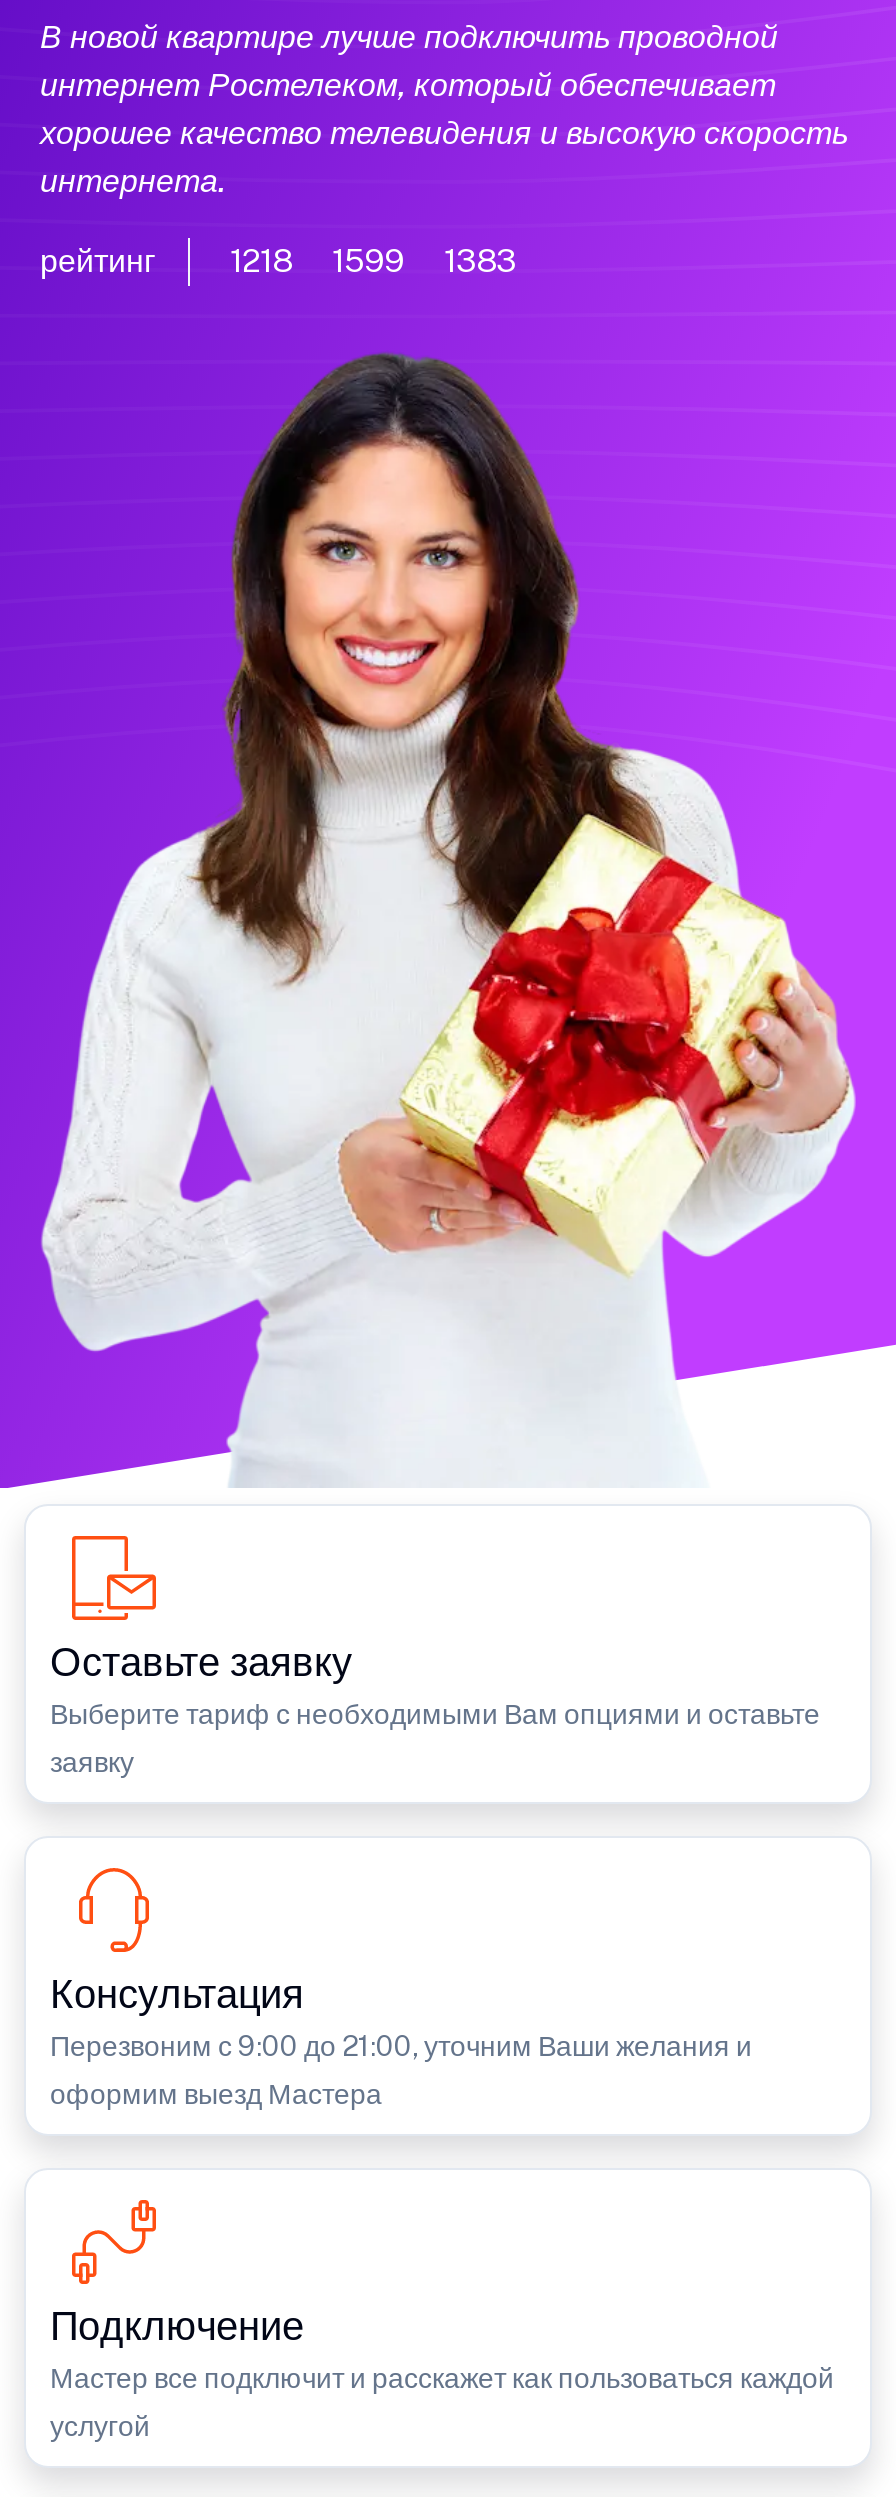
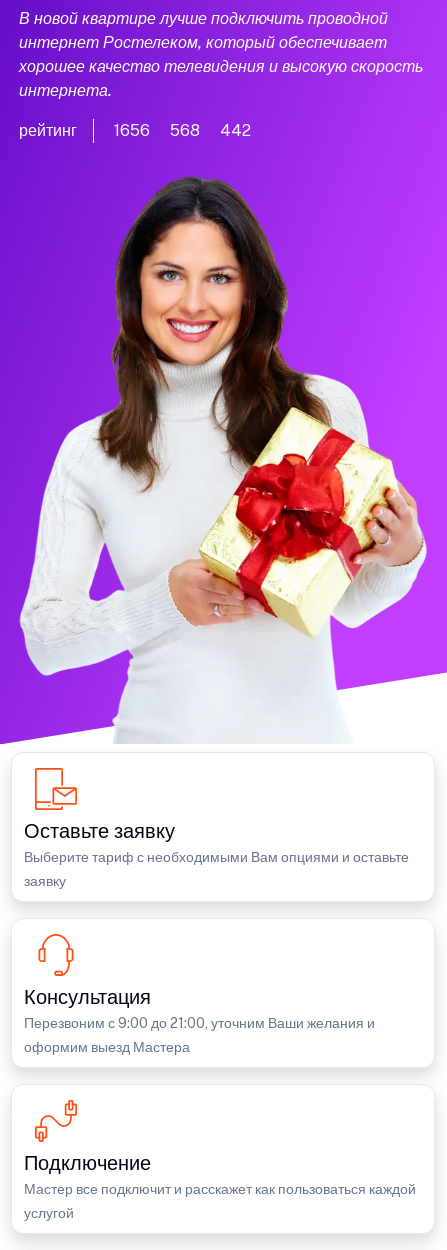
[230,243,292,281] 1218 -> [114,121,150,140] 1656
[332,243,404,281] 1599 -> [170,121,200,140] 568
[444,243,516,281] 1383 -> [220,121,251,140] 442

